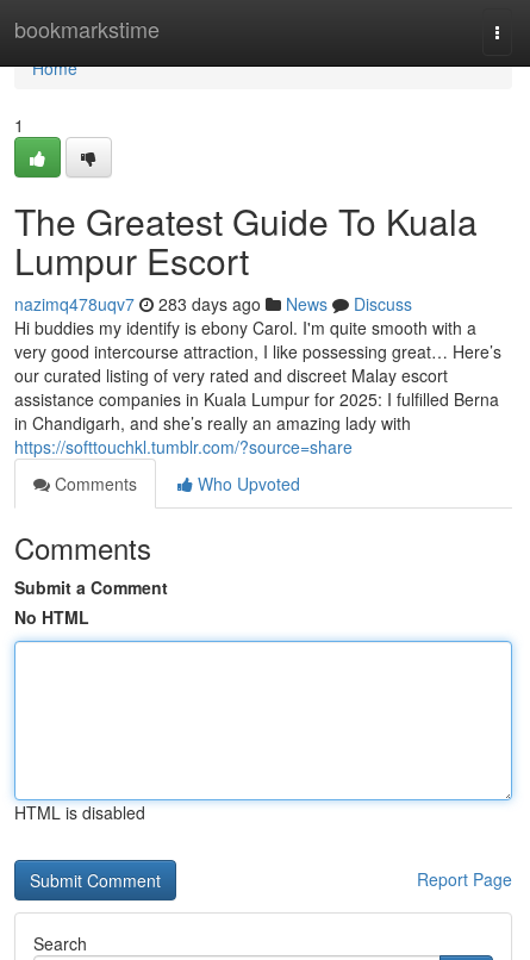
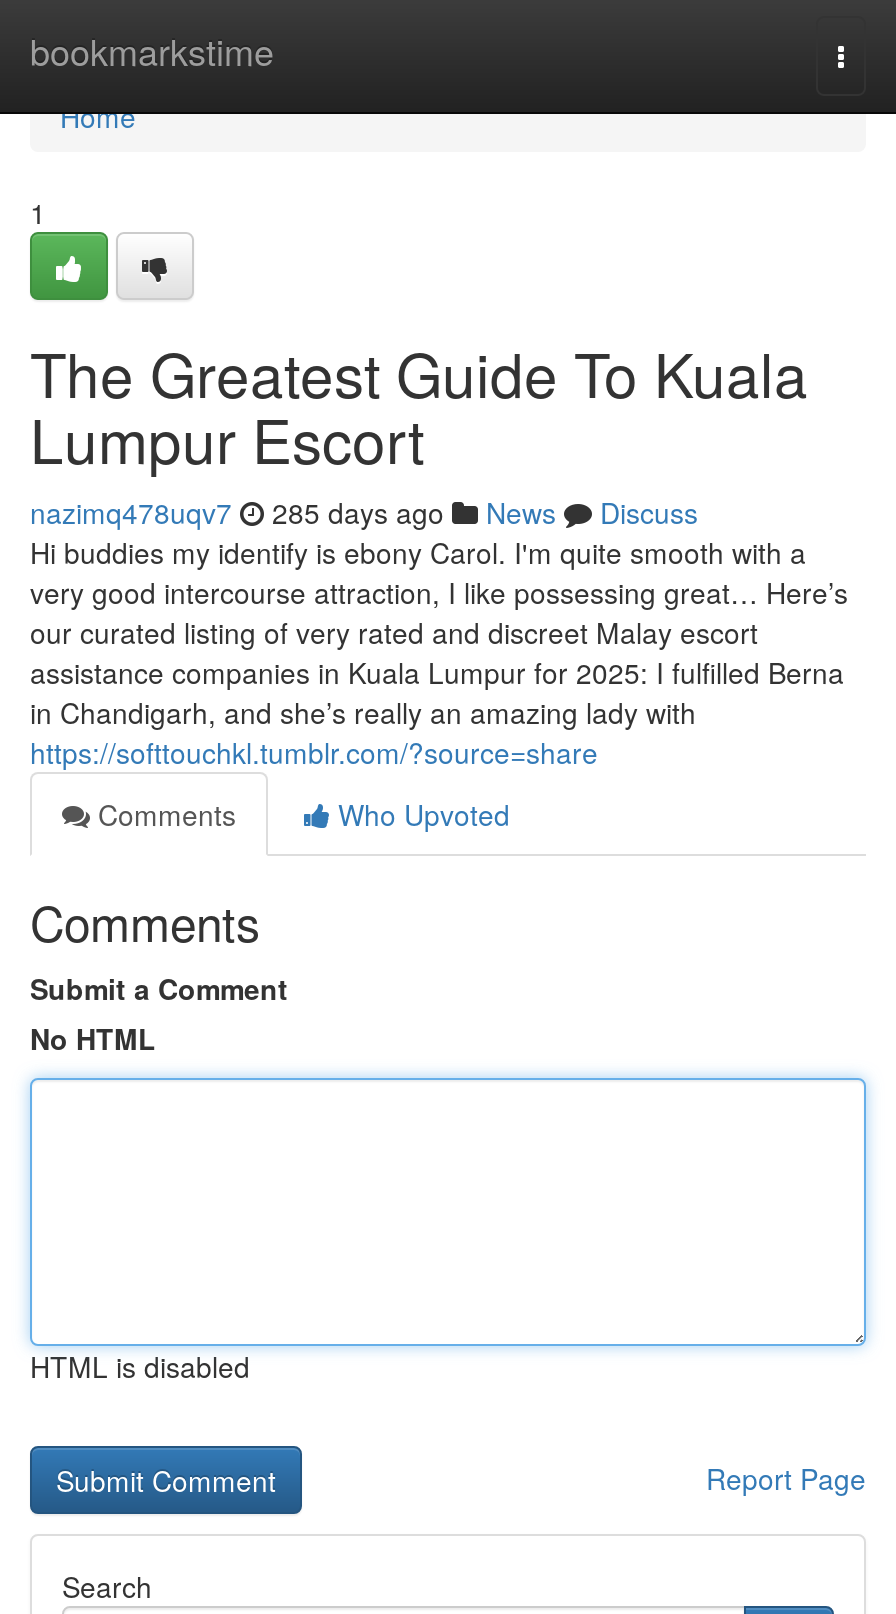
[14,292,412,316] nazimq478uqv7 283 days ago News Discuss -> [30,492,698,532] nazimq478uqv7 285 days ago News Discuss

